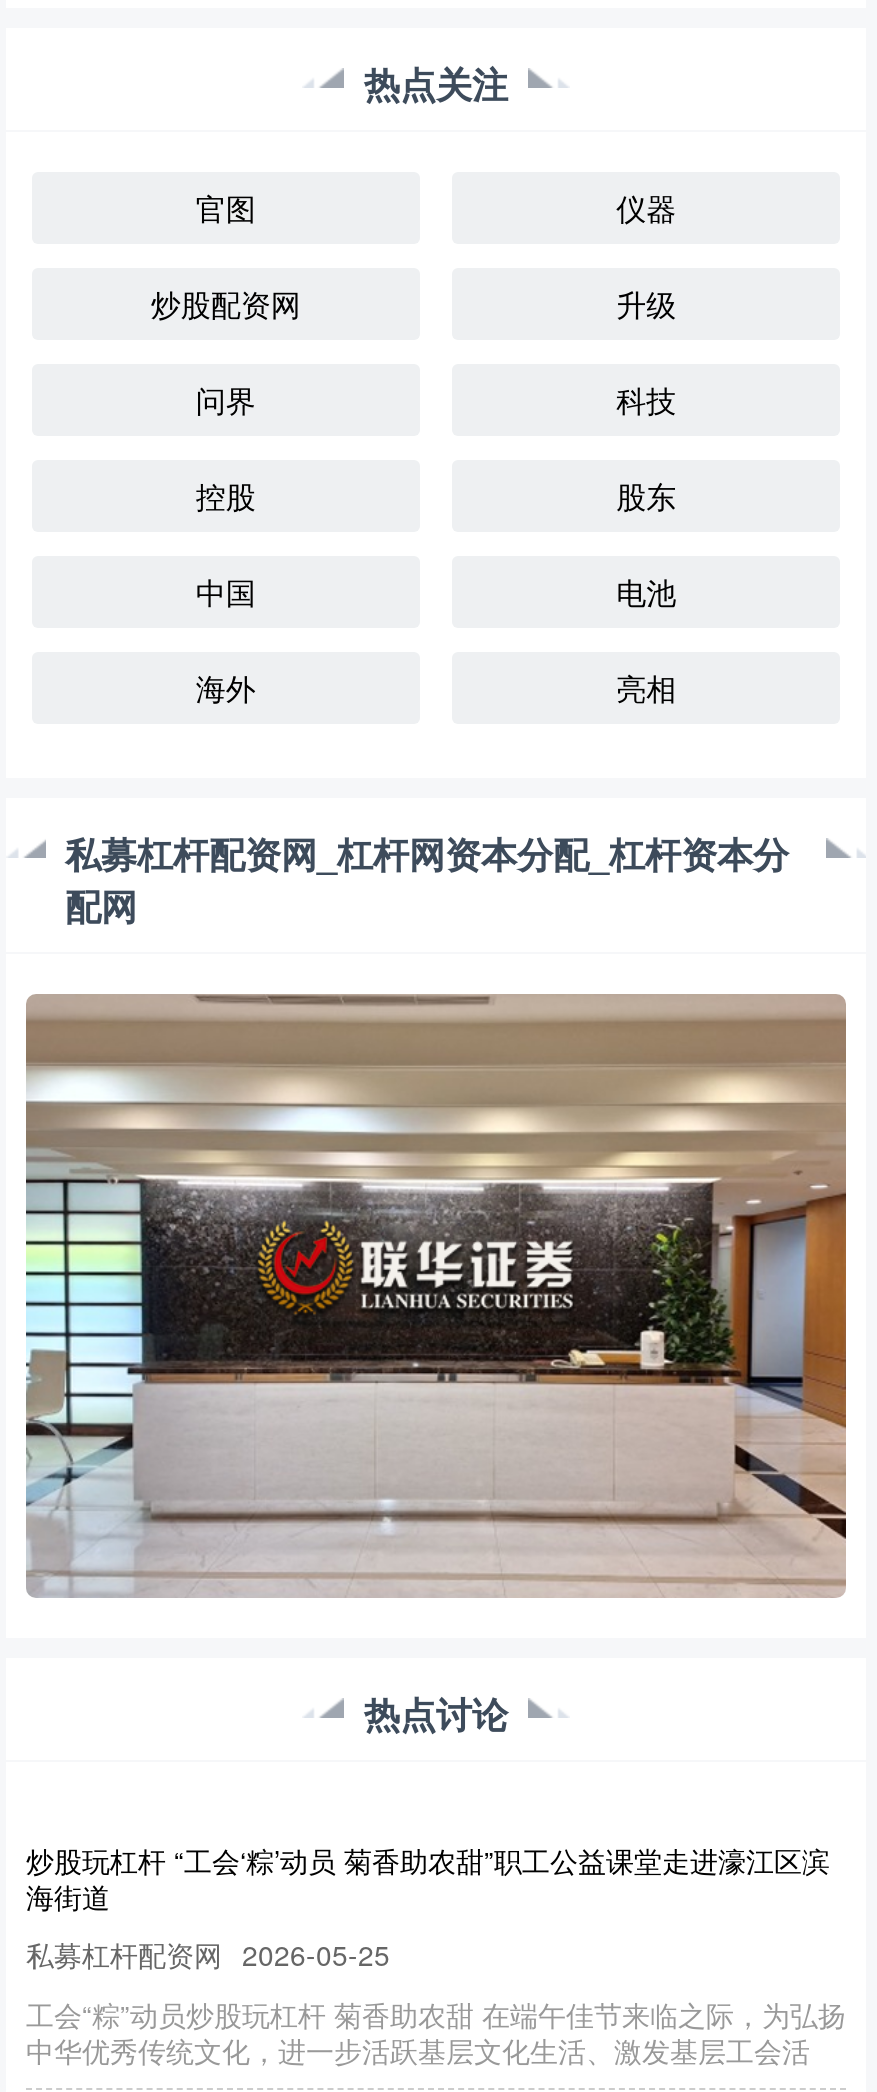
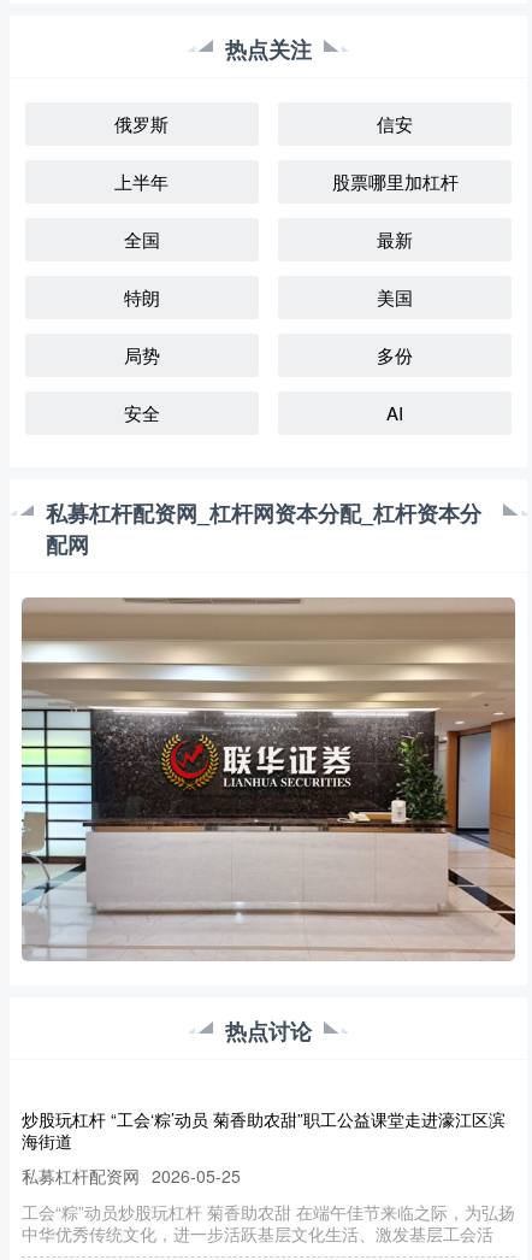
[196,185,676,227] 官图 | 仪器 -> [115,110,413,136] 俄罗斯 | 信安
[151,281,676,323] 炒股配资网 | 升级 -> [115,168,458,194] 上半年 | 股票哪里加杠杆
[196,377,676,419] 问界 | 科技 -> [124,226,413,251] 全国 | 最新
[196,473,676,515] 控股 | 股东 -> [124,284,413,309] 特朗 | 美国
[196,569,676,611] 中国 | 电池 -> [124,342,413,367] 局势 | 多份
[196,665,676,707] 海外 | 亮相 -> [124,400,403,425] 安全 | AI

